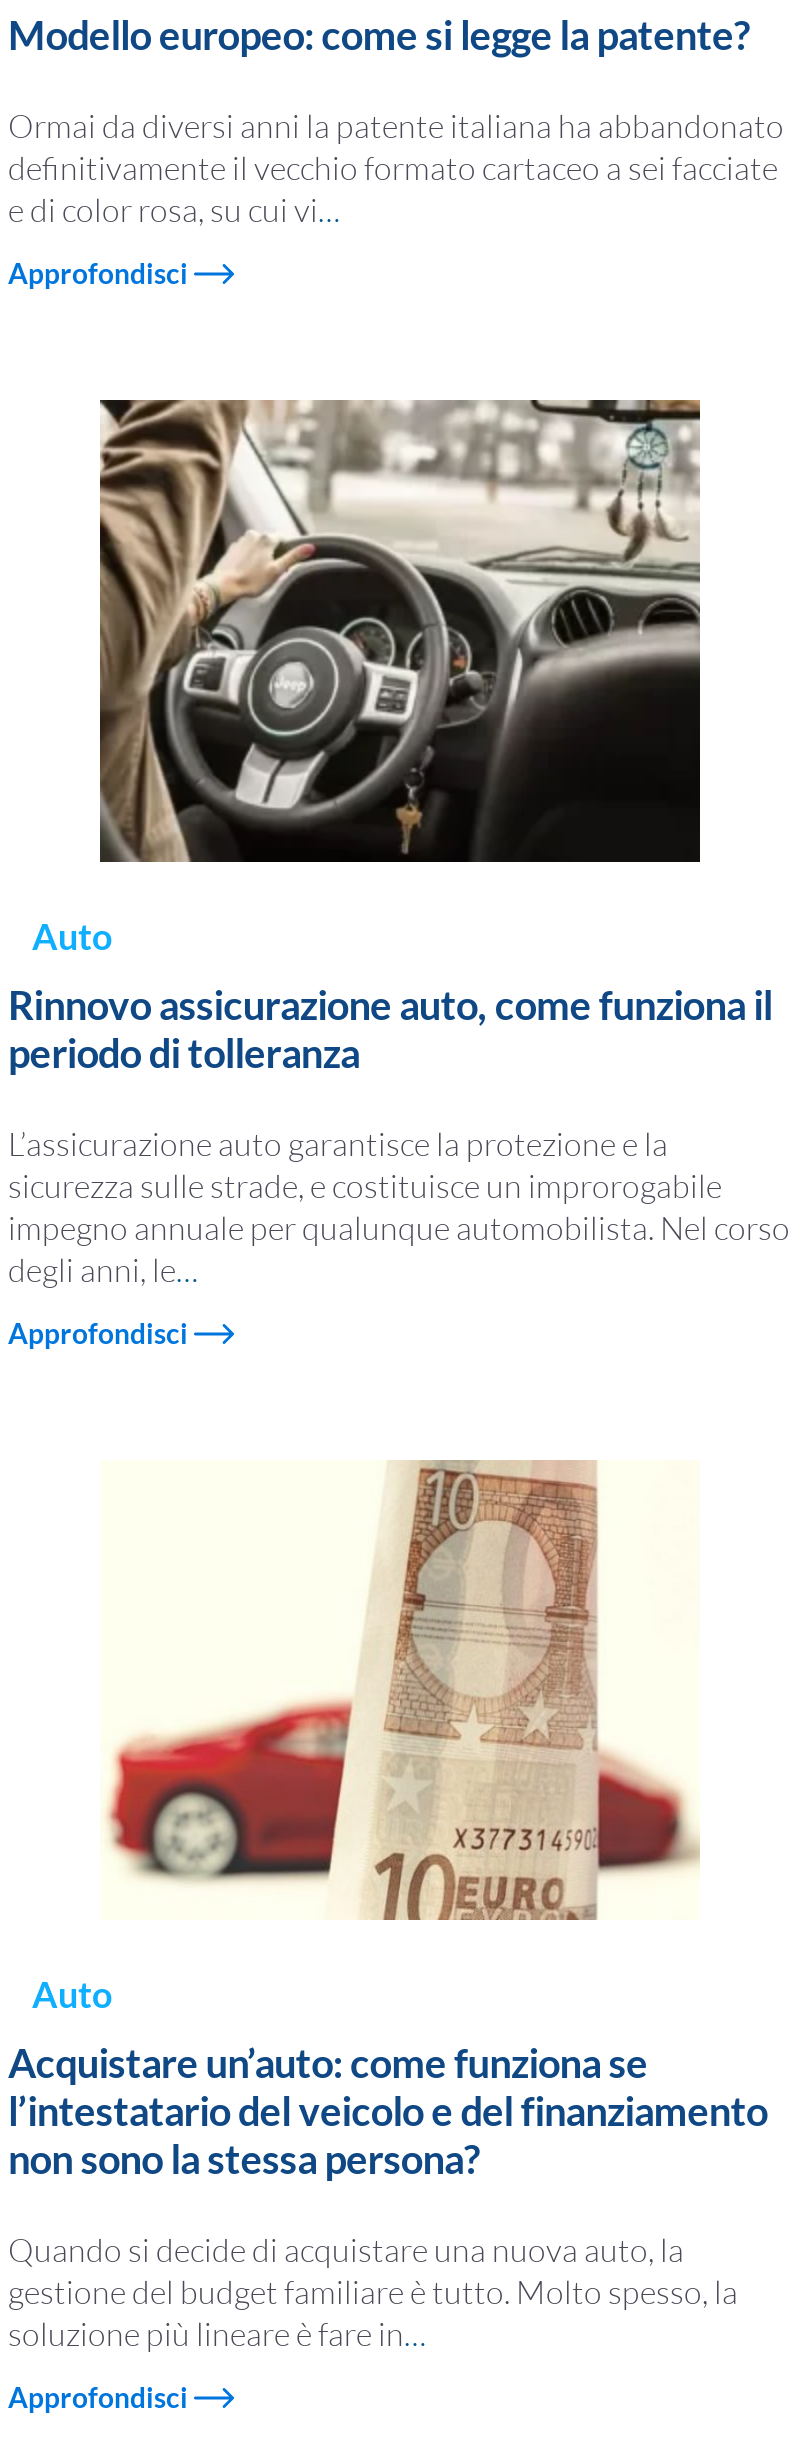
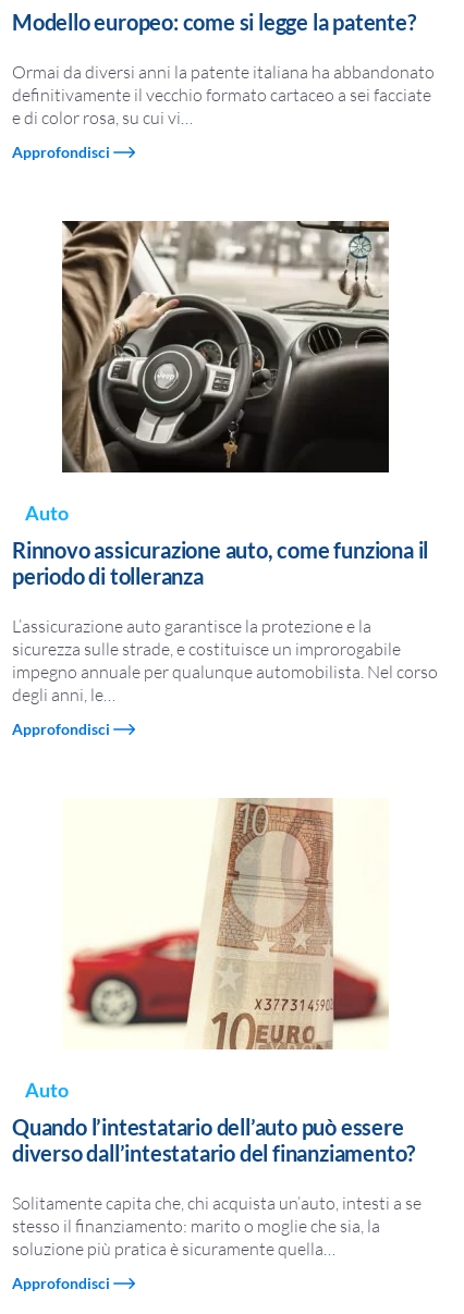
[8,2039,768,2183] Acquistare un’auto: come funziona se | l’intestatario del veicolo e del finanziamento | non sono la stessa persona? -> [12,1114,415,1166] Quando l’intestatario dell’auto può essere | diverso dall’intestatario del finanziamento?
[8,2231,738,2355] Quando si decide di acquistare una nuova auto, la | gestione del budget familiare è tutto. Molto spesso, la | soluzione più lineare è fare in… -> [12,1192,422,1260] Solitamente capita che, chi acquista un’auto, intesti a se | stesso il finanziamento: marito o moglie che sia, la | soluzione più pratica è sicuramente quella…

